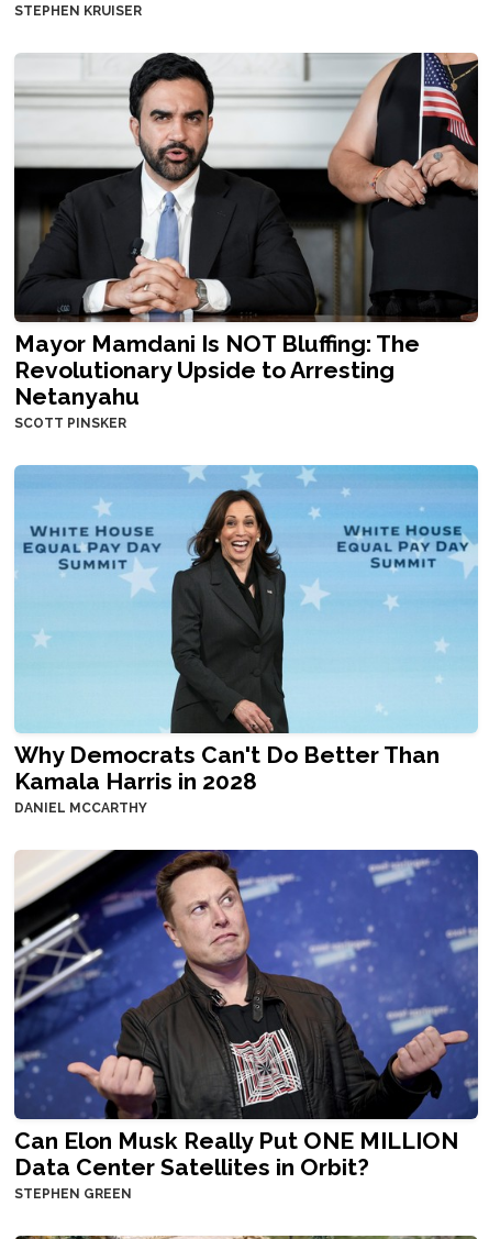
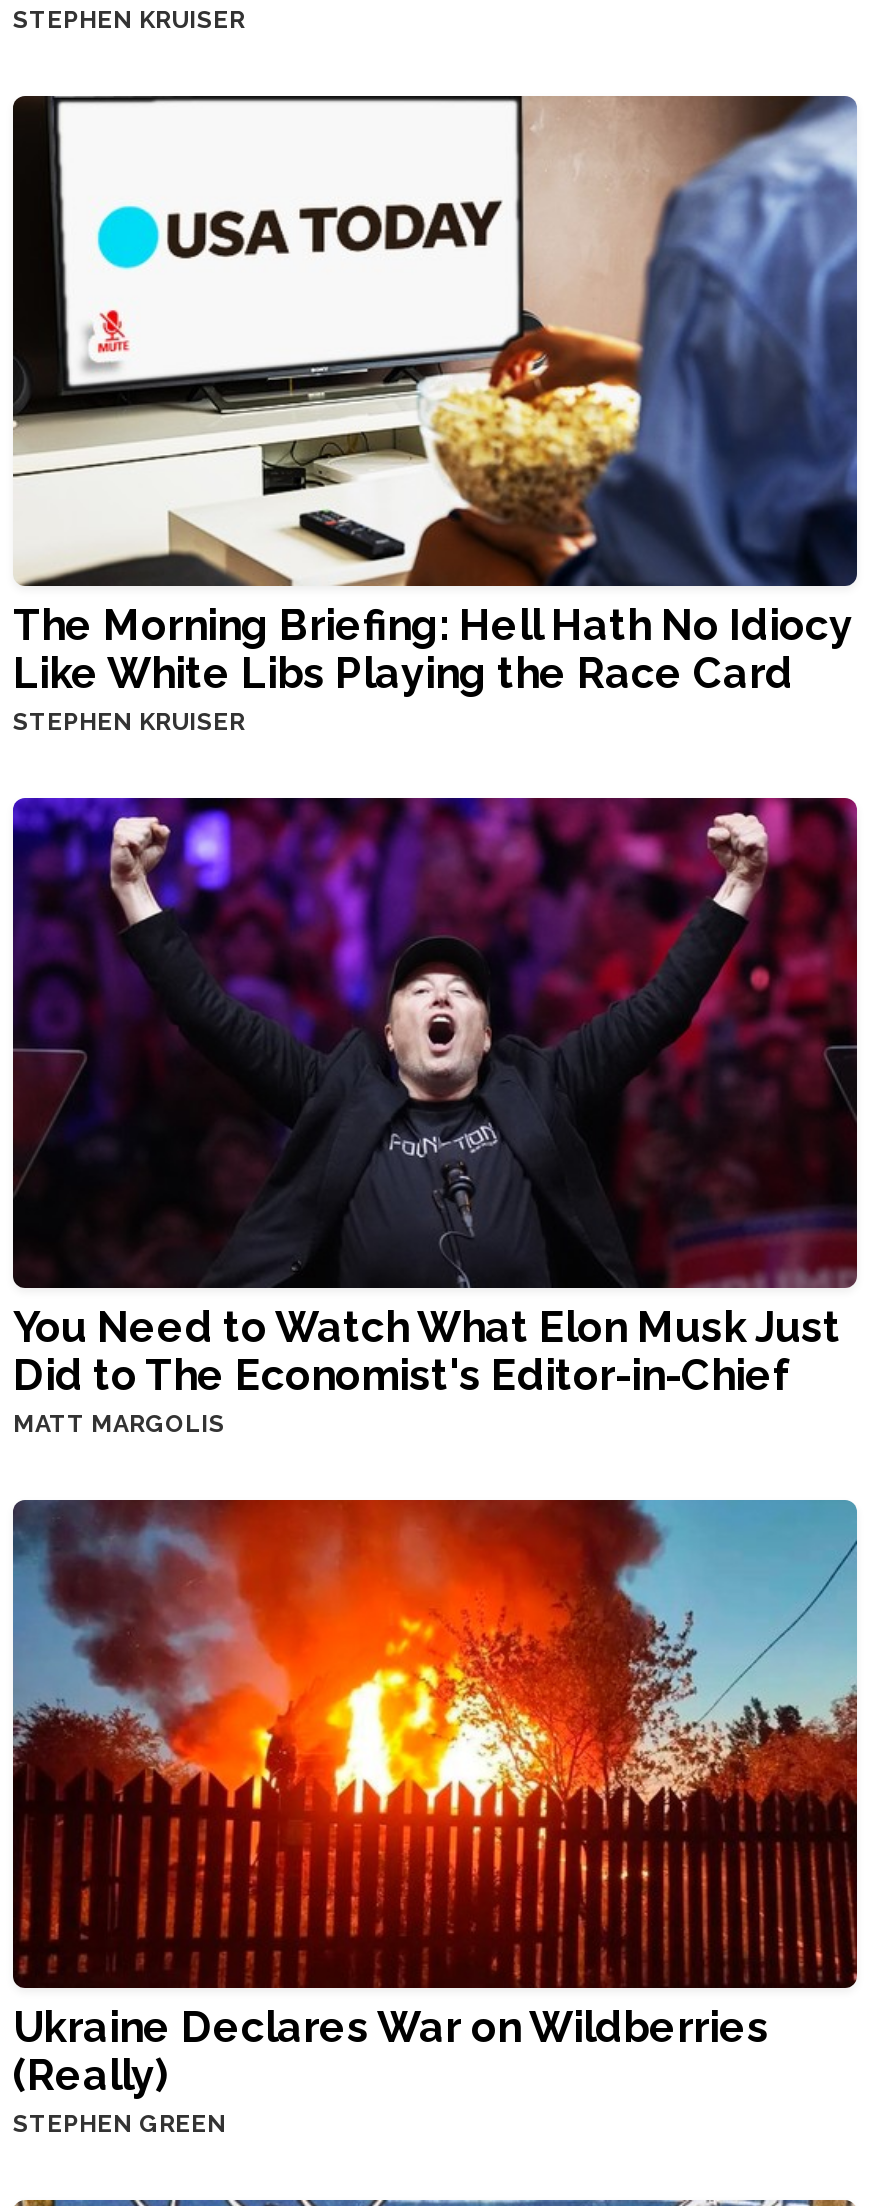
[13,52,479,431] [image] | Mayor Mamdani Is NOT Bluffing: The | Revolutionary Upside to Arresting | Netanyahu | SCOTT PINSKER -> [11,94,859,735] [image] | The Morning Briefing: Hell Hath No Idiocy | Like White Libs Playing the Race Card | STEPHEN KRUISER
[14,464,479,816] [image] | Why Democrats Can't Do Better Than | Kamala Harris in 2028 | DANIEL MCCARTHY -> [11,796,859,1437] [image] | You Need to Watch What Elon Musk Just | Did to The Economist's Editor-in-Chief | MATT MARGOLIS
[13,849,479,1181] [image] | Can Elon Musk Really Put ONE MILLION | Data Center Satellites in Orbit? -> [11,1498,859,2101] [image] | Ukraine Declares War on Wildberries | (Really)

